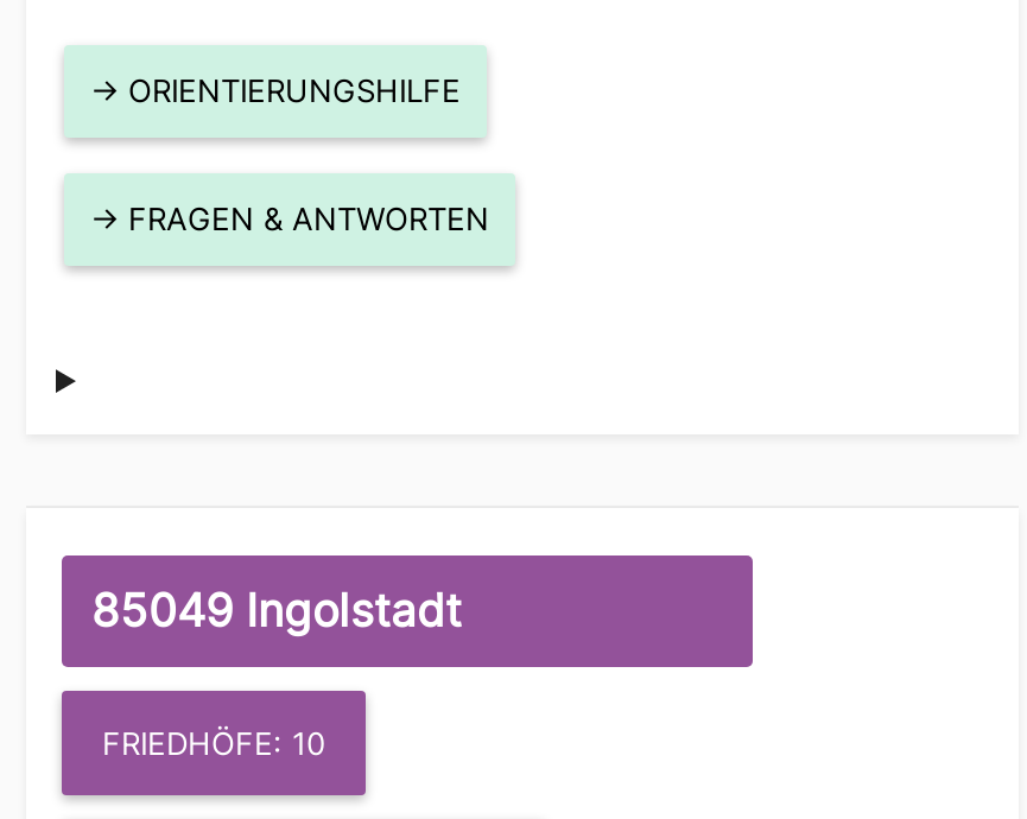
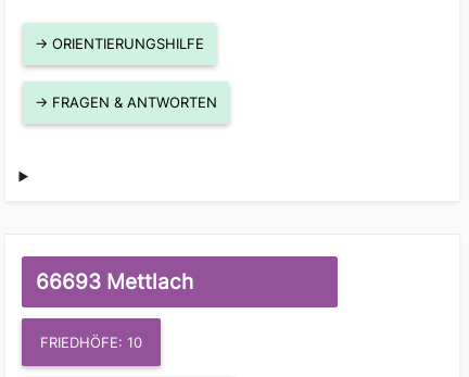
[91,583,462,637] 85049 Ingolstadt -> [35,269,193,294] 66693 Mettlach

